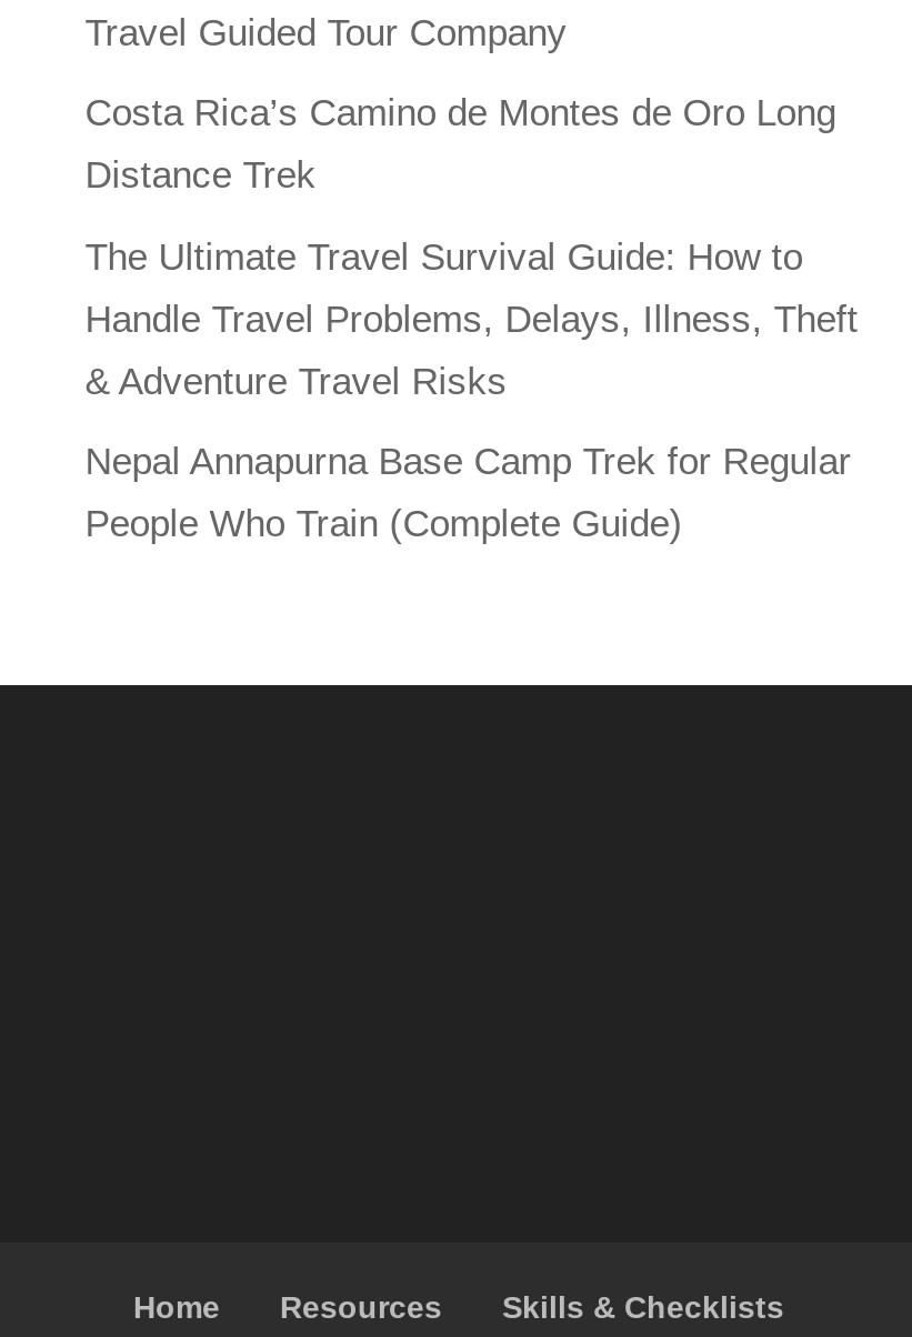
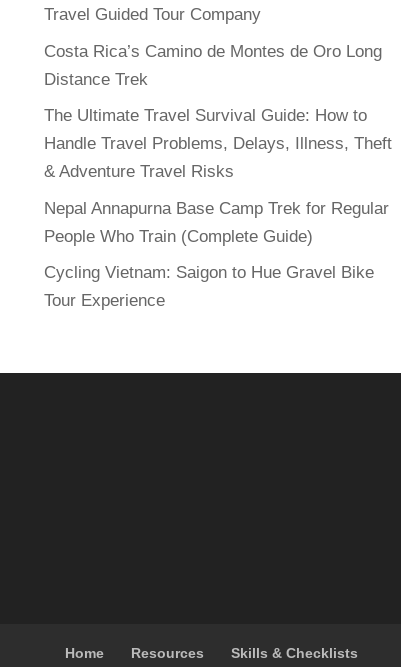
none -> [44,263,374,310] Cycling Vietnam: Saigon to Hue Gravel Bike | Tour Experience

